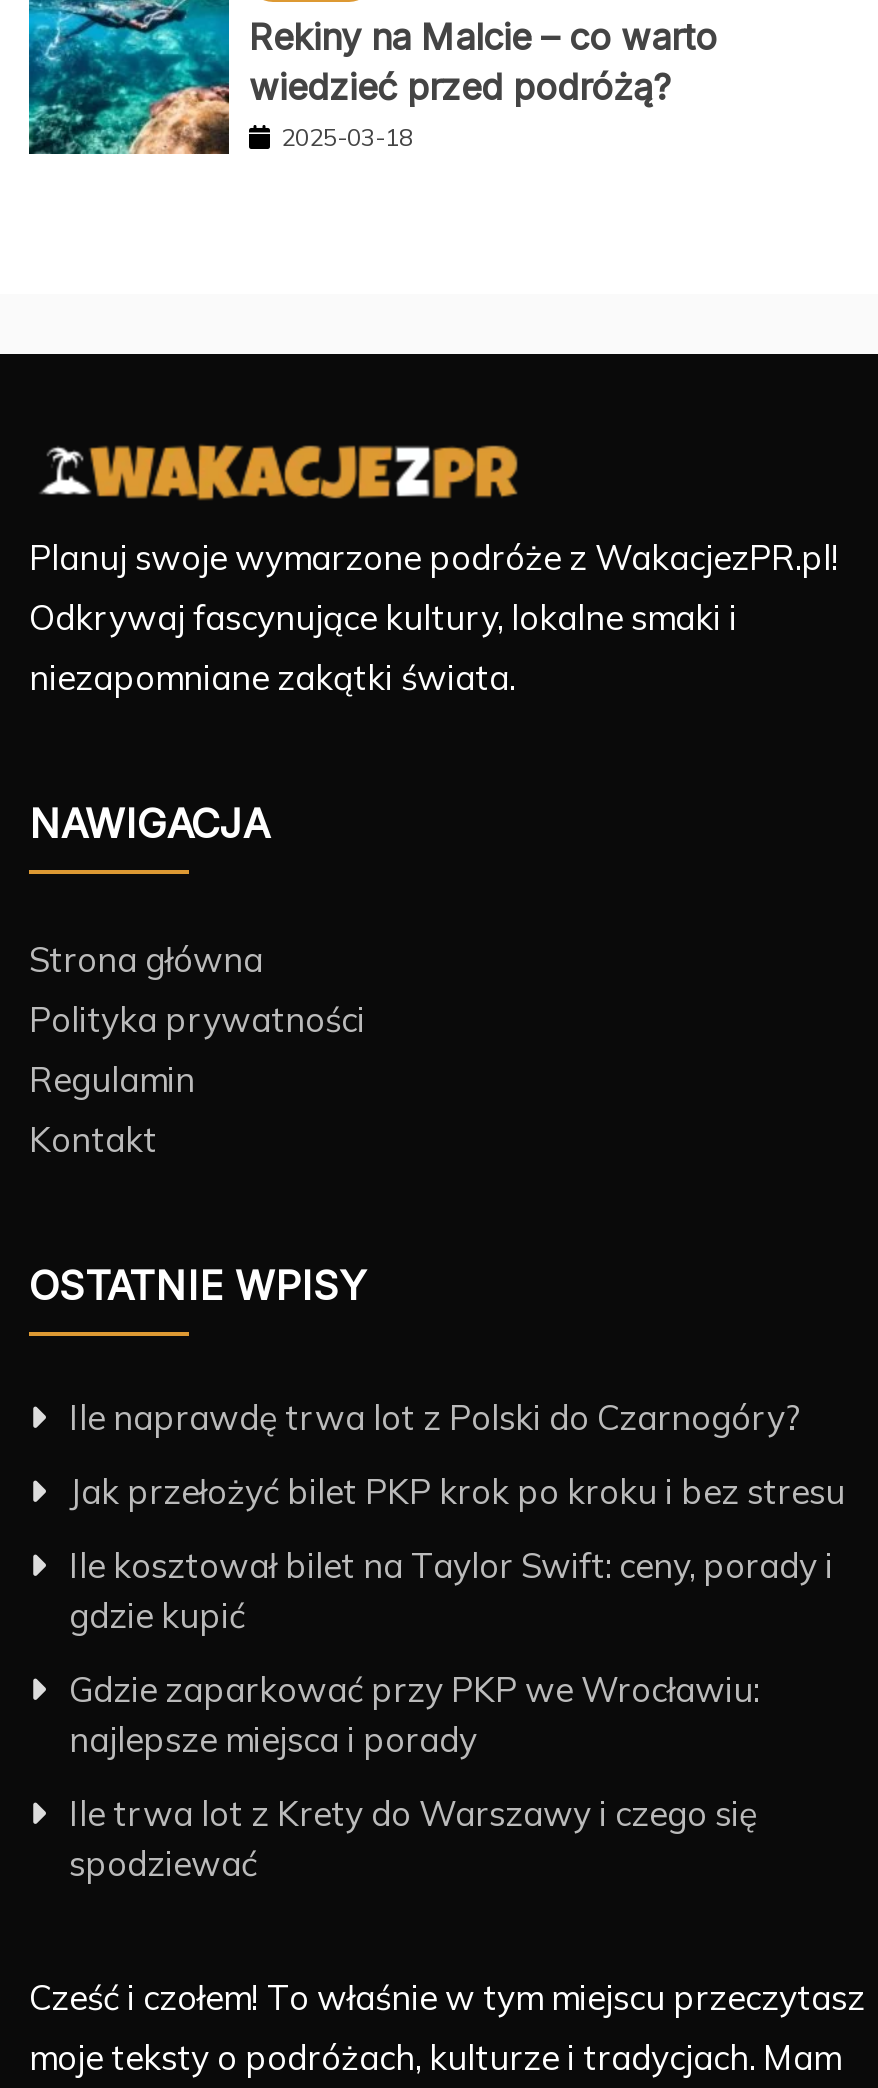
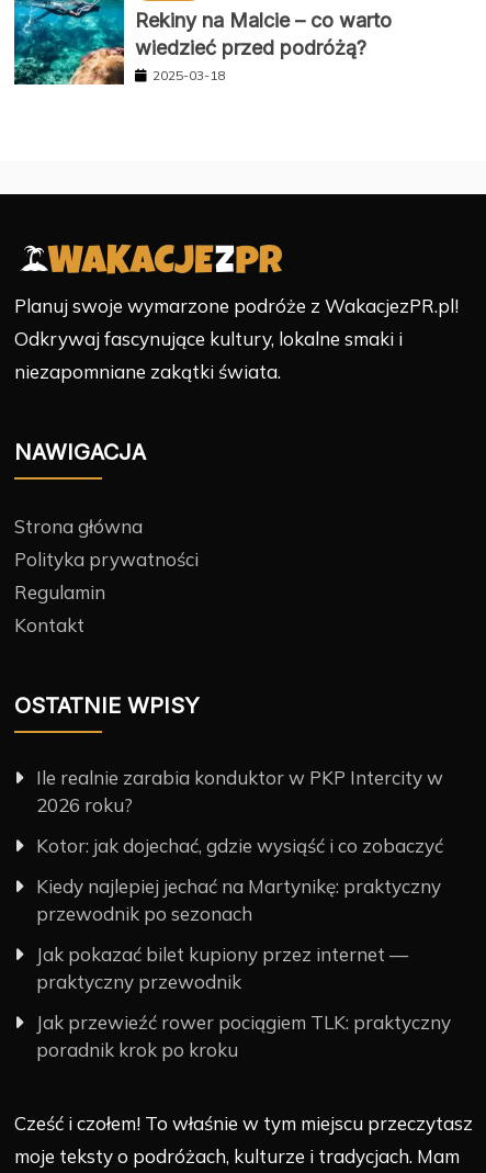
[69,1396,801,1438] Ile naprawdę trwa lot z Polski do Czarnogóry? -> [36,766,443,816] Ile realnie zarabia konduktor w PKP Intercity w | 2026 roku?
[69,1470,845,1512] Jak przełożyć bilet PKP krok po kroku i bez stresu -> [36,834,443,857] Kotor: jak dojechać, gdzie wysiąść i co zobaczyć
[69,1544,833,1636] Ile kosztował bilet na Taylor Swift: ceny, porady i | gdzie kupić -> [36,875,441,925] Kiedy najlepiej jechać na Martynikę: praktyczny | przewodnik po sezonach
[69,1668,759,1760] Gdzie zaparkować przy PKP we Wrocławiu: | najlepsze miejsca i porady -> [36,943,408,993] Jak pokazać bilet kupiony przez internet — | praktyczny przewodnik
[69,1792,757,1884] Ile trwa lot z Krety do Warszawy i czego się | spodziewać -> [36,1011,451,1061] Jak przewieźć rower pociągiem TLK: praktyczny | poradnik krok po kroku

